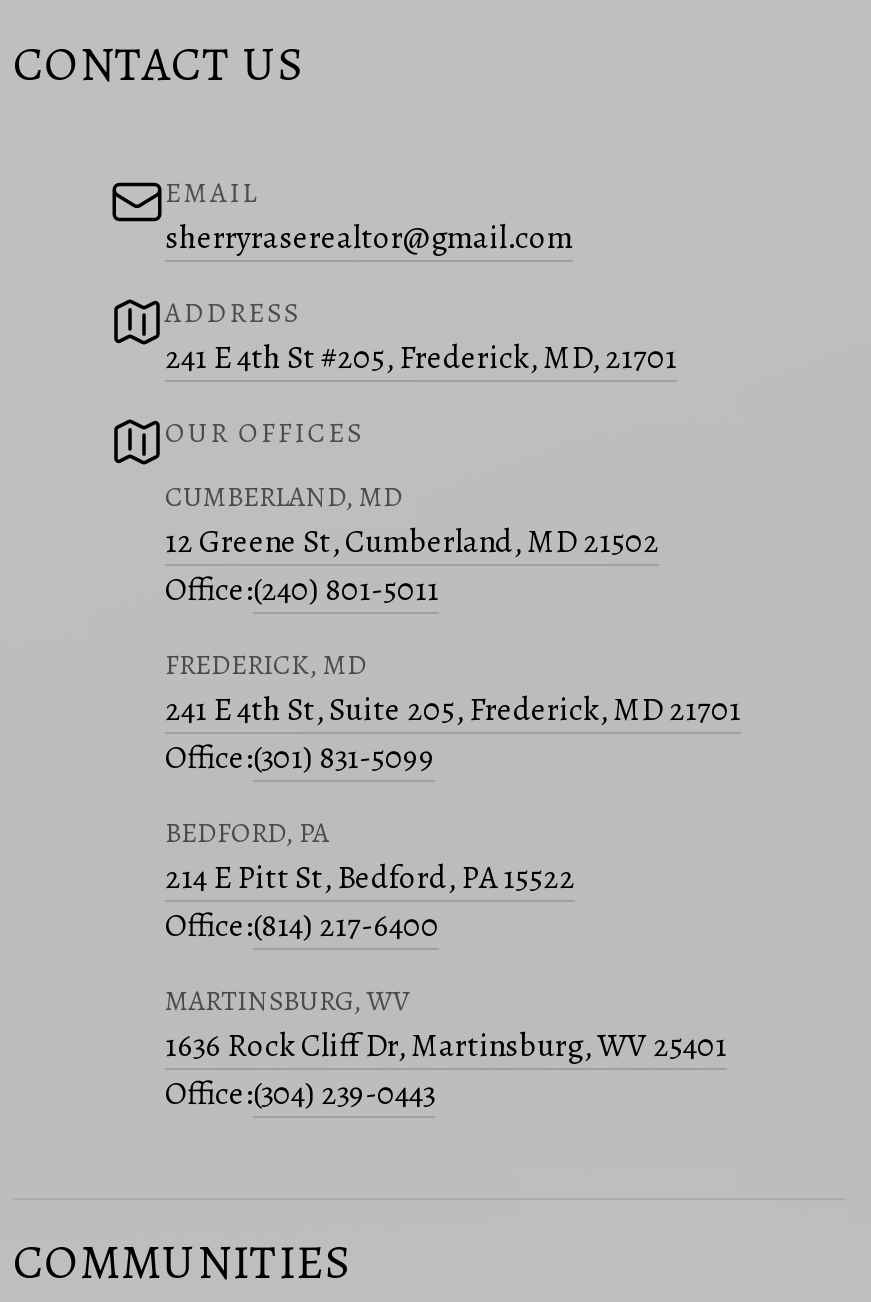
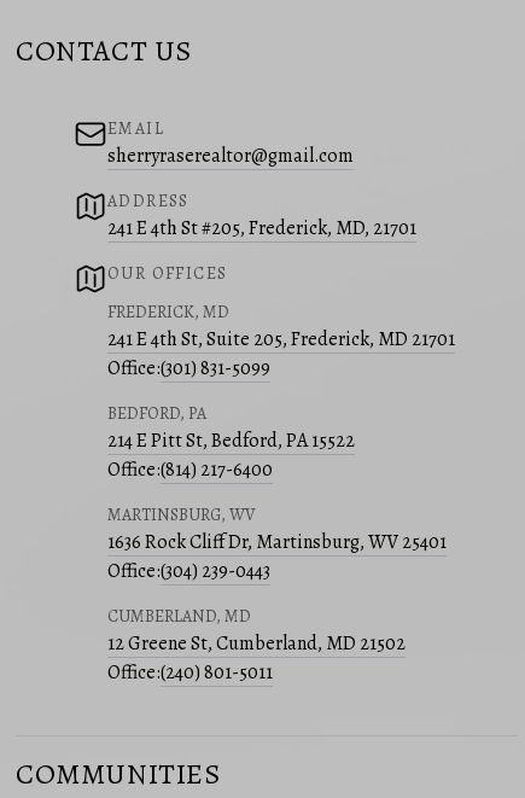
moved [165,478,659,612] -> [107,605,406,686]: CUMBERLAND, MD | 12 Greene St, Cumberland, MD 21502 | Office:(240) 801-5011
moved [165,646,741,1116] -> [107,301,455,584]: FREDERICK, MD | 241 E 4th St, Suite 205, Frederick, MD 21701 | Office:(301) 831-5099 | ... | 1636 Rock Cliff Dr, Martinsburg, WV 25401 | Office:(304) 239-0443

